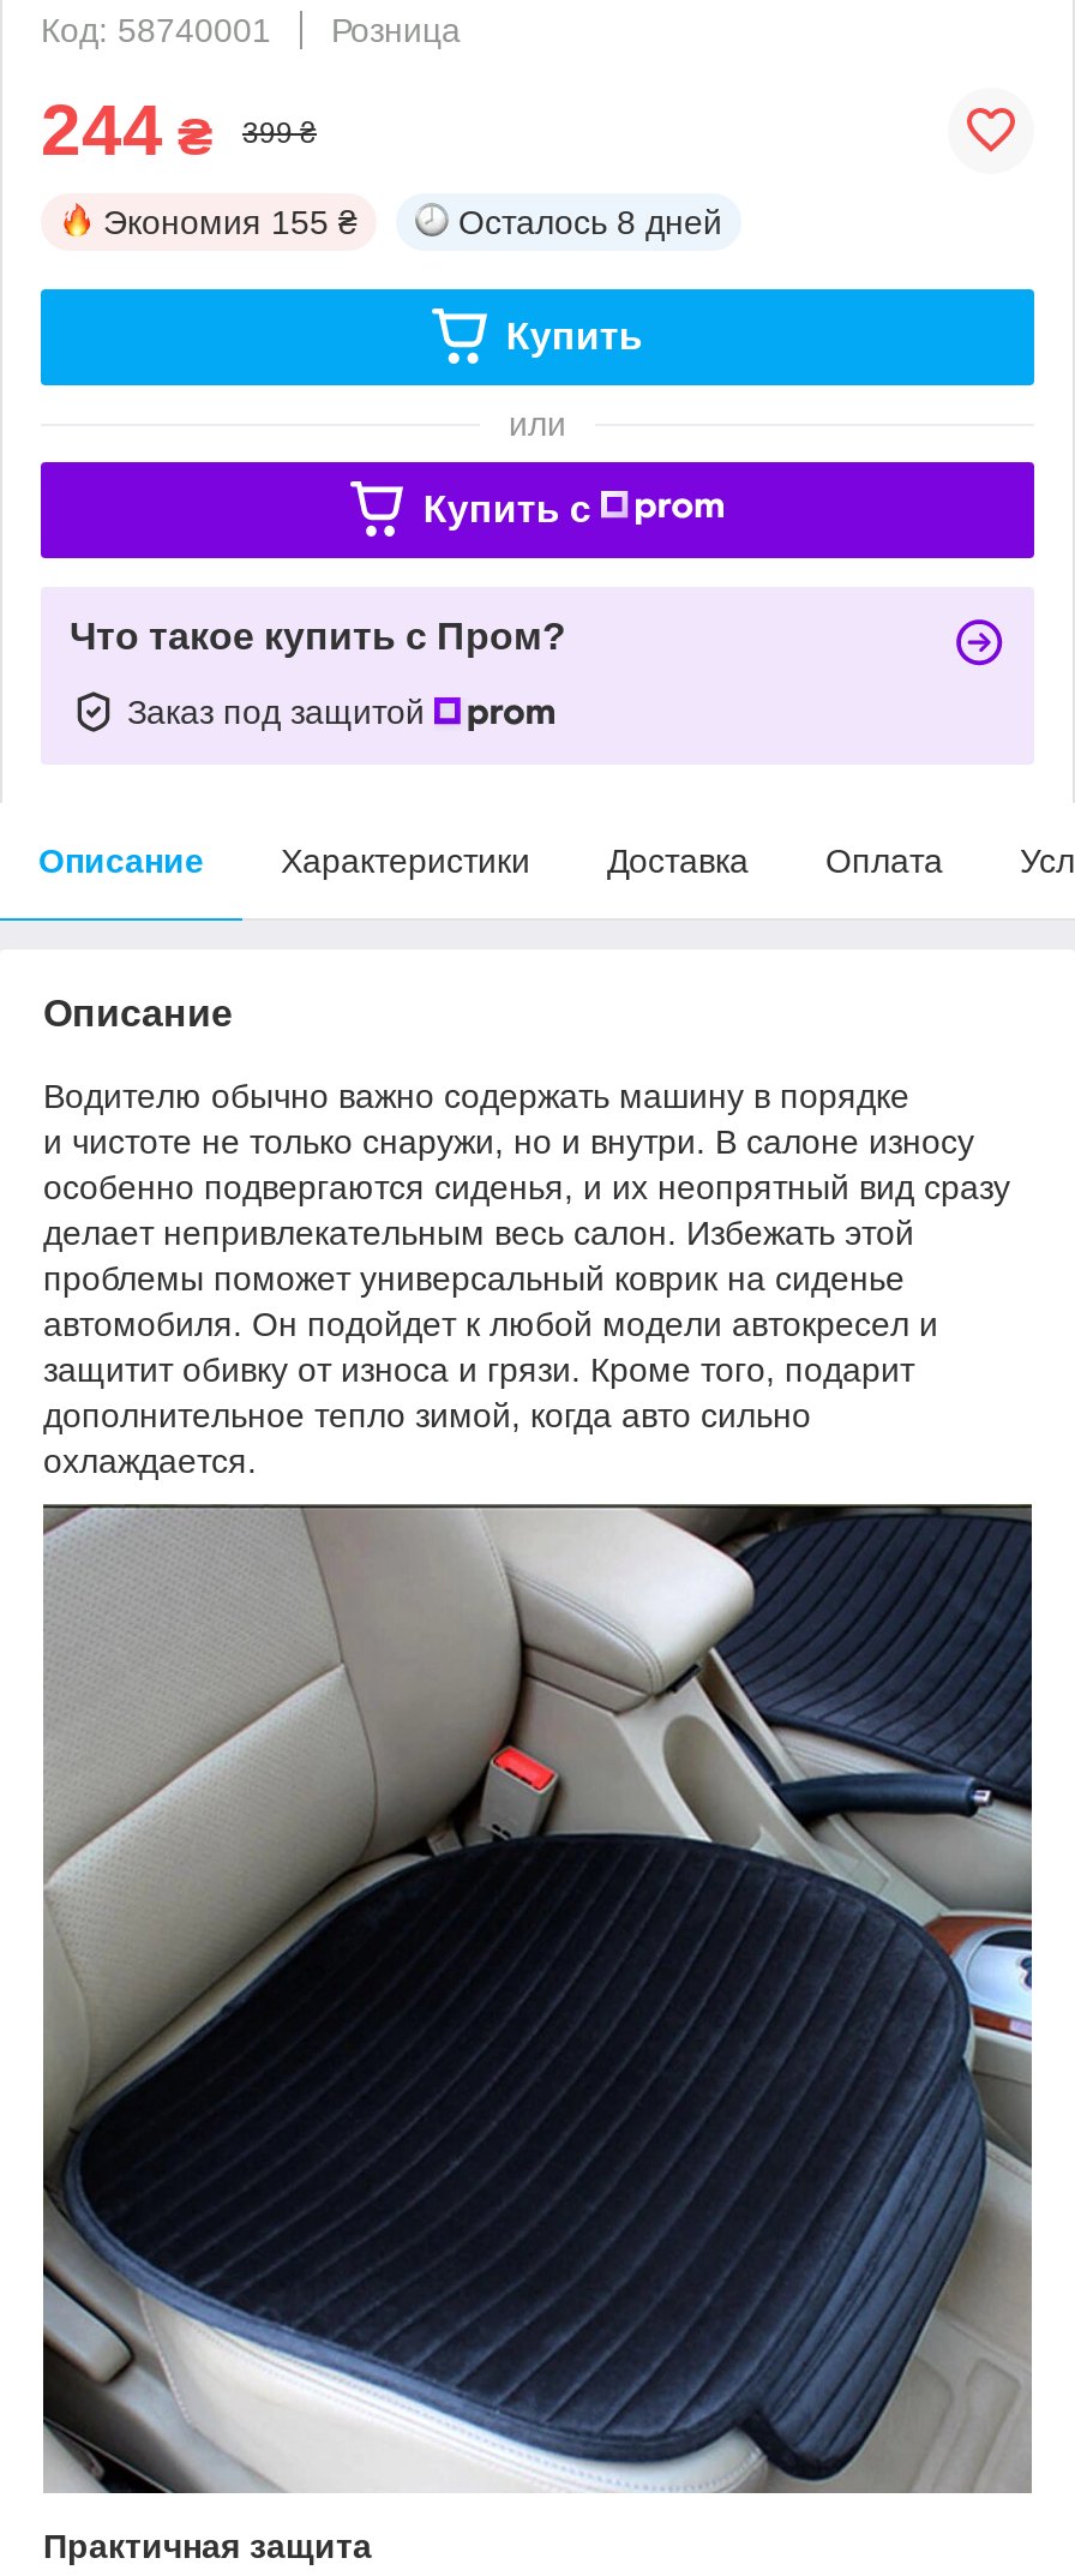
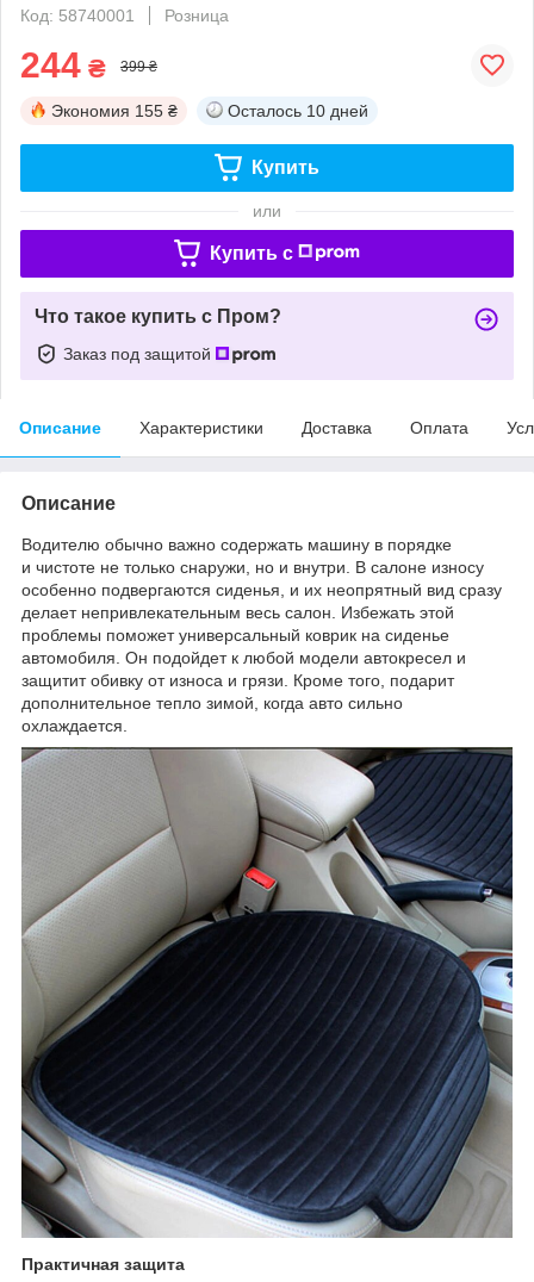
[458,202,722,241] Осталось 8 дней -> [228,101,368,120] Осталось 10 дней

